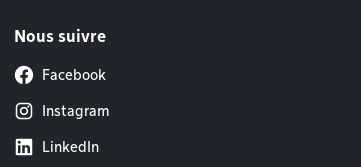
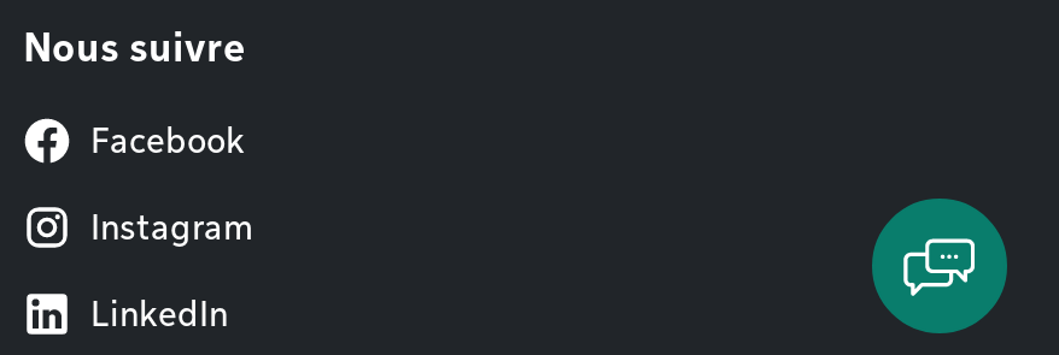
none -> [870,196,1010,336] [image]

